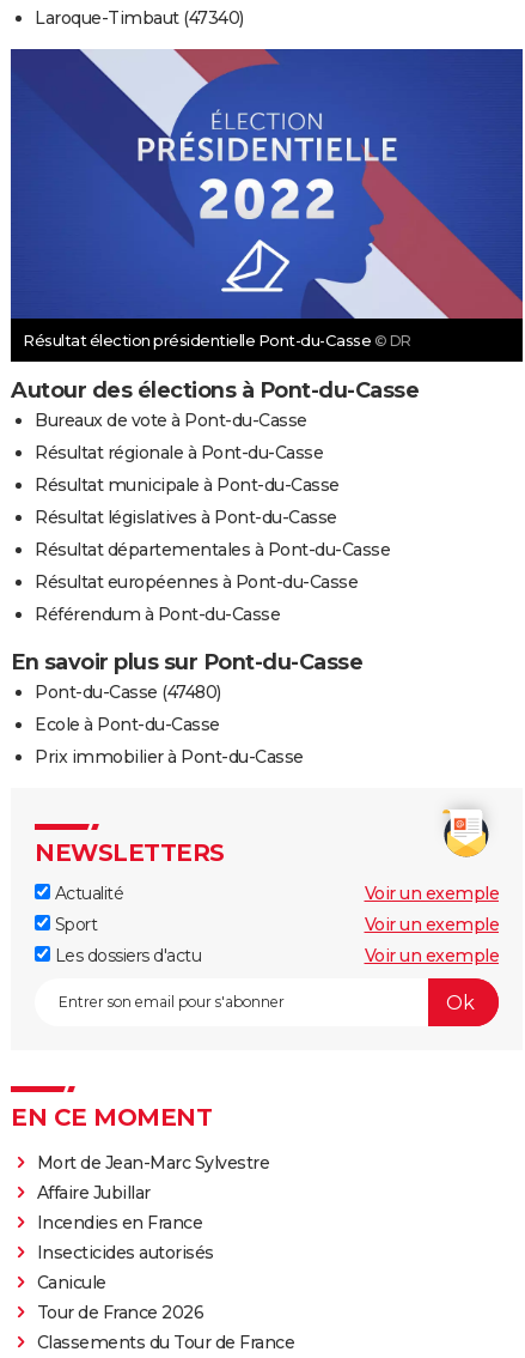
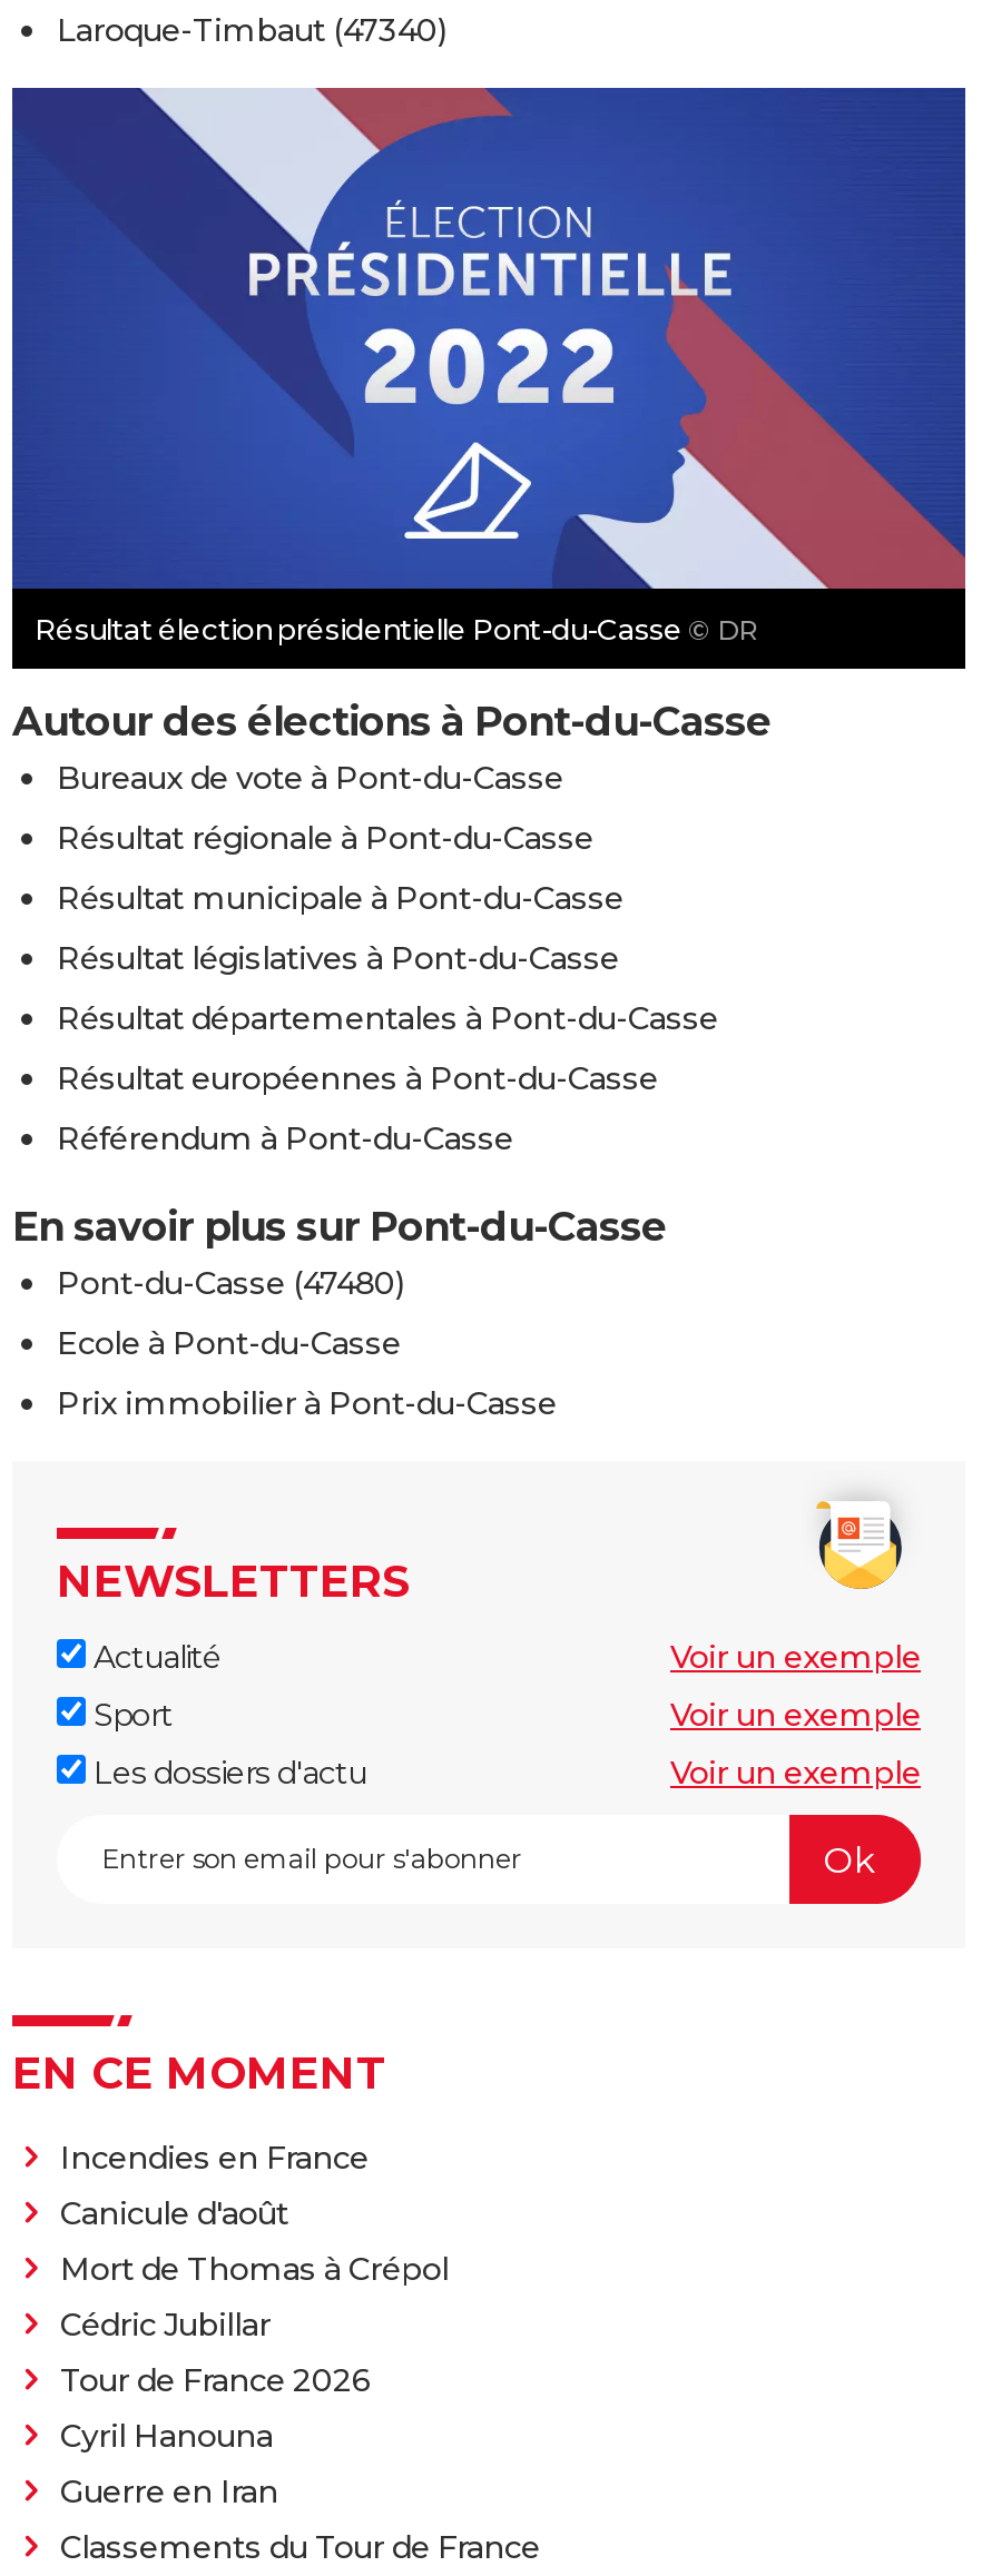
[36,1153,269,1204] Mort de Jean-Marc Sylvestre | Affaire Jubillar -> none
moved [36,1212,202,1234] -> [60,2138,369,2179]: Incendies en France
[36,1242,213,1294] Insecticides autorisés | Canicule -> [60,2194,449,2345] Canicule d'août | Mort de Thomas à Crépol | Cédric Jubillar
moved [36,1302,203,1324] -> [60,2361,371,2401]: Tour de France 2026
none -> [60,2417,278,2512] Cyril Hanouna | Guerre en Iran

